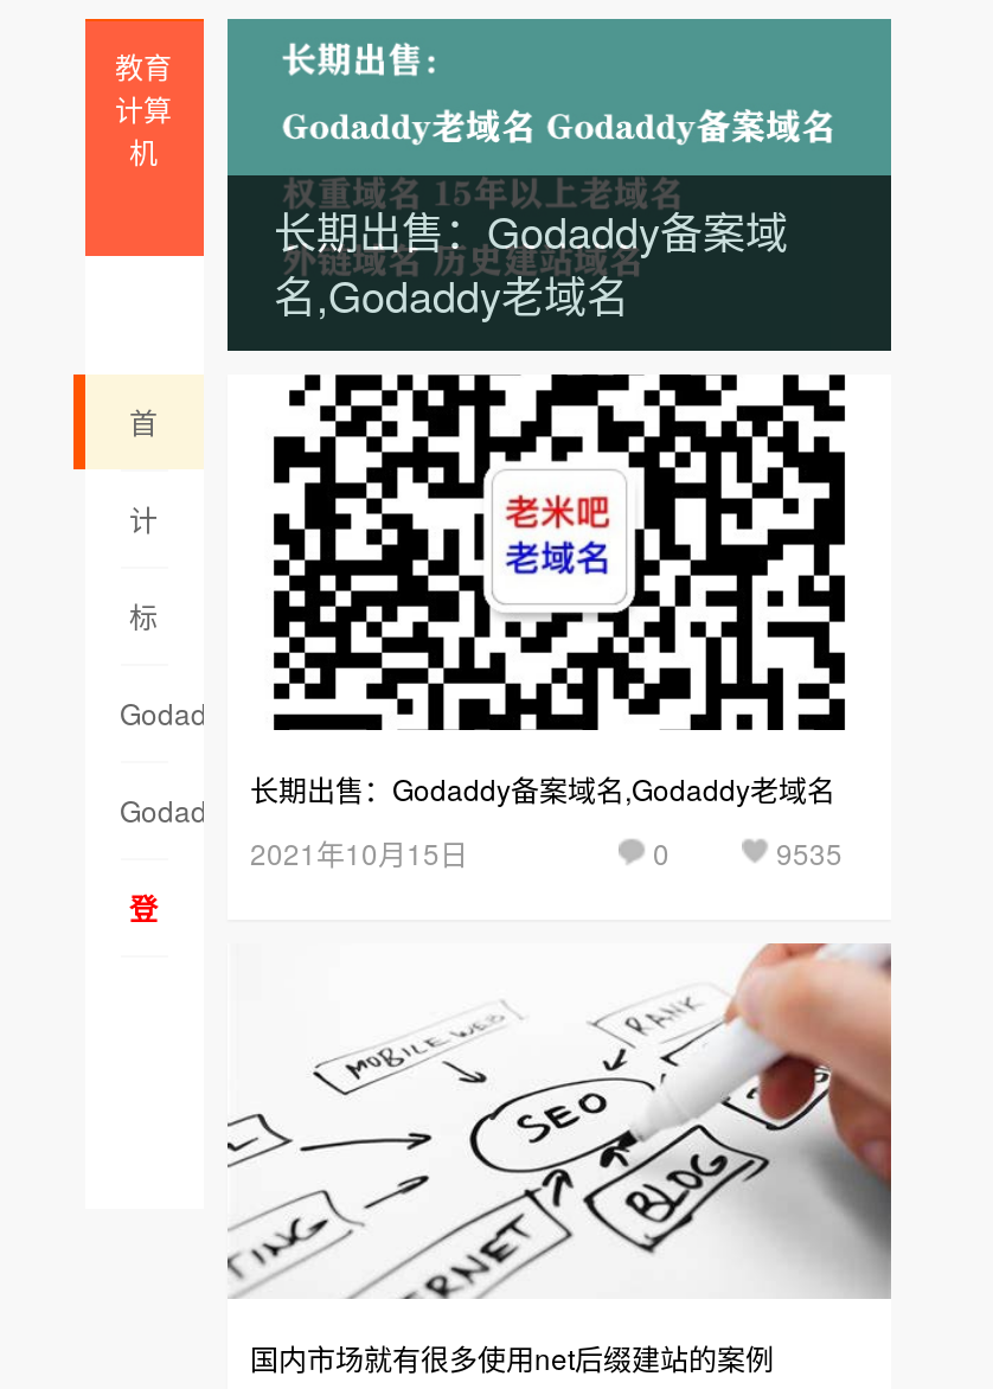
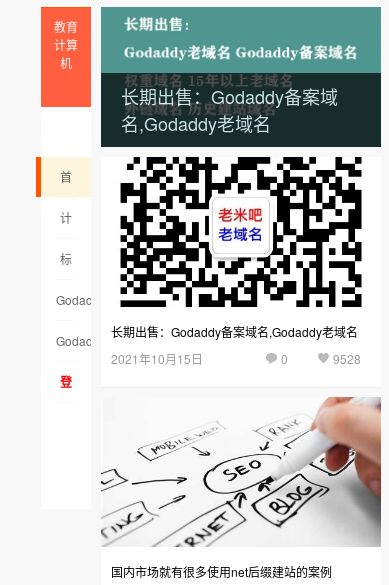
[776,832,843,872] 9535 -> [332,350,360,367] 9528

